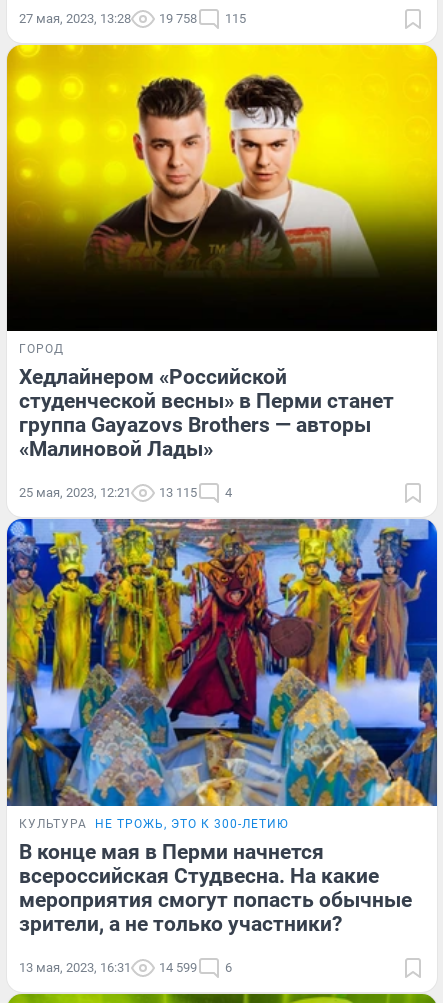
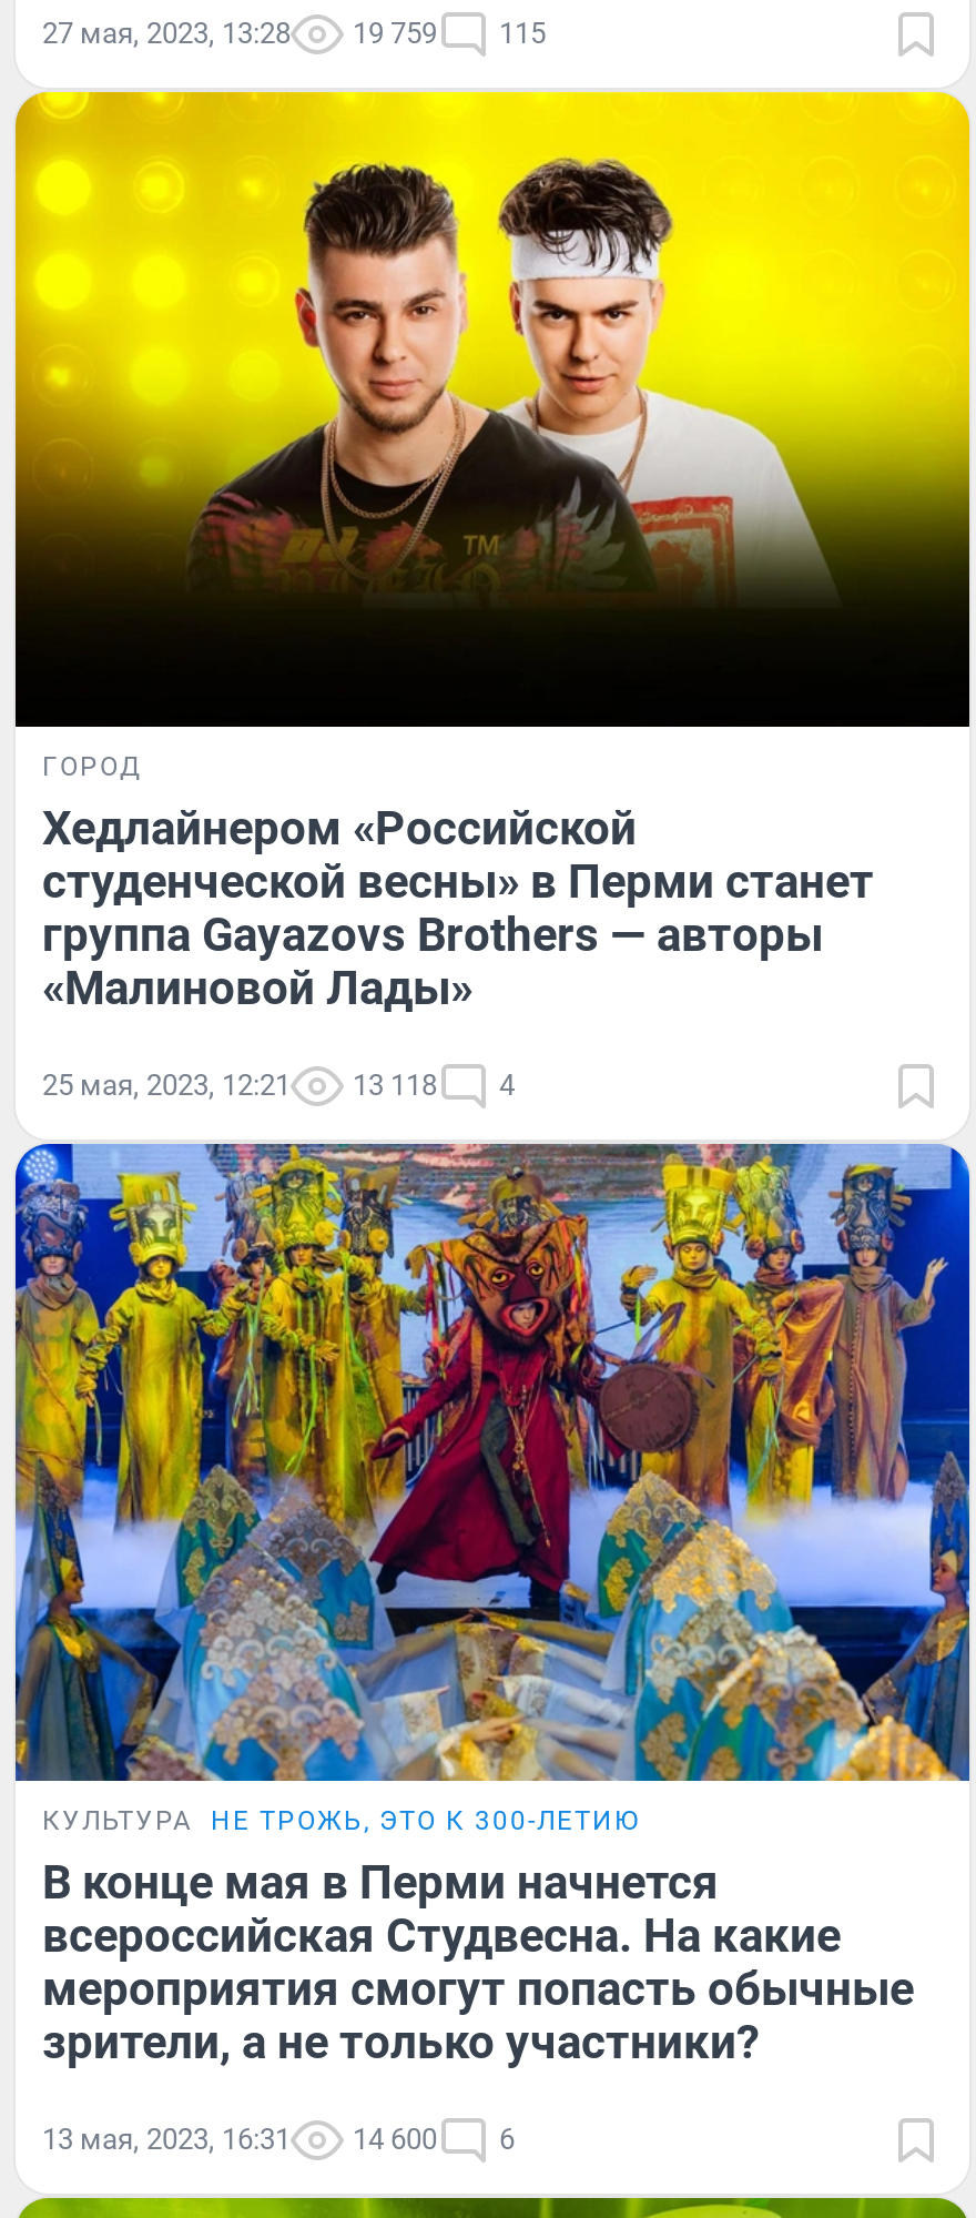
[19,11,246,26] 27 мая, 2023, 13:28 19 758 115 -> [42,16,546,49] 27 мая, 2023, 13:28 19 759 115
[19,485,232,500] 25 мая, 2023, 12:21 13 115 4 -> [42,1069,515,1102] 25 мая, 2023, 12:21 13 118 4
[19,960,232,975] 13 мая, 2023, 16:31 14 599 6 -> [42,2122,515,2156] 13 мая, 2023, 16:31 14 600 6

